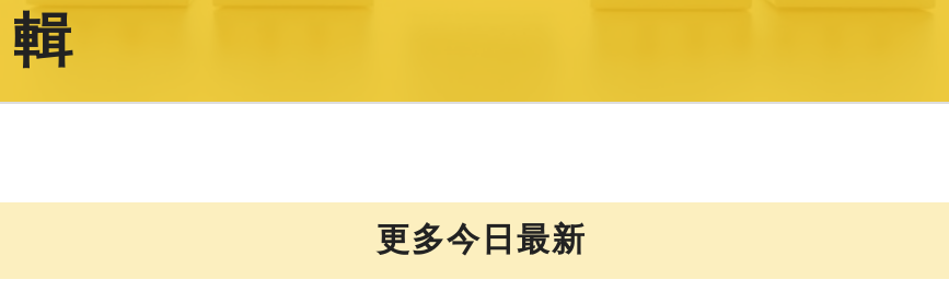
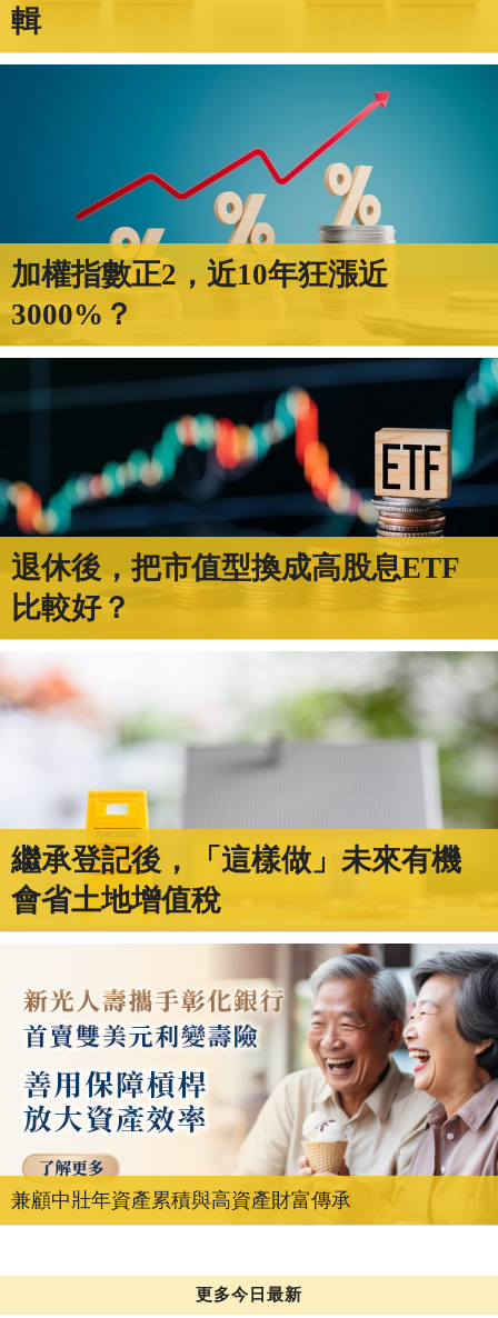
none -> [3,63,495,331] [image] | 加權指數正2，近10年狂漲近 | 3000%？
none -> [3,357,495,624] [image] | 退休後，把市值型換成高股息ETF | 比較好？
none -> [3,650,495,917] [image] | 繼承登記後，「這樣做」未來有機 | 會省土地增值稅
none -> [3,942,495,1212] [image] | 兼顧中壯年資產累積與高資產財富傳承

